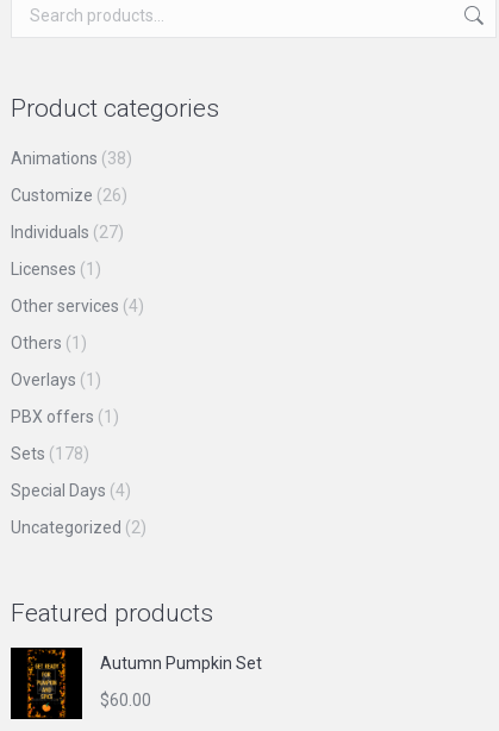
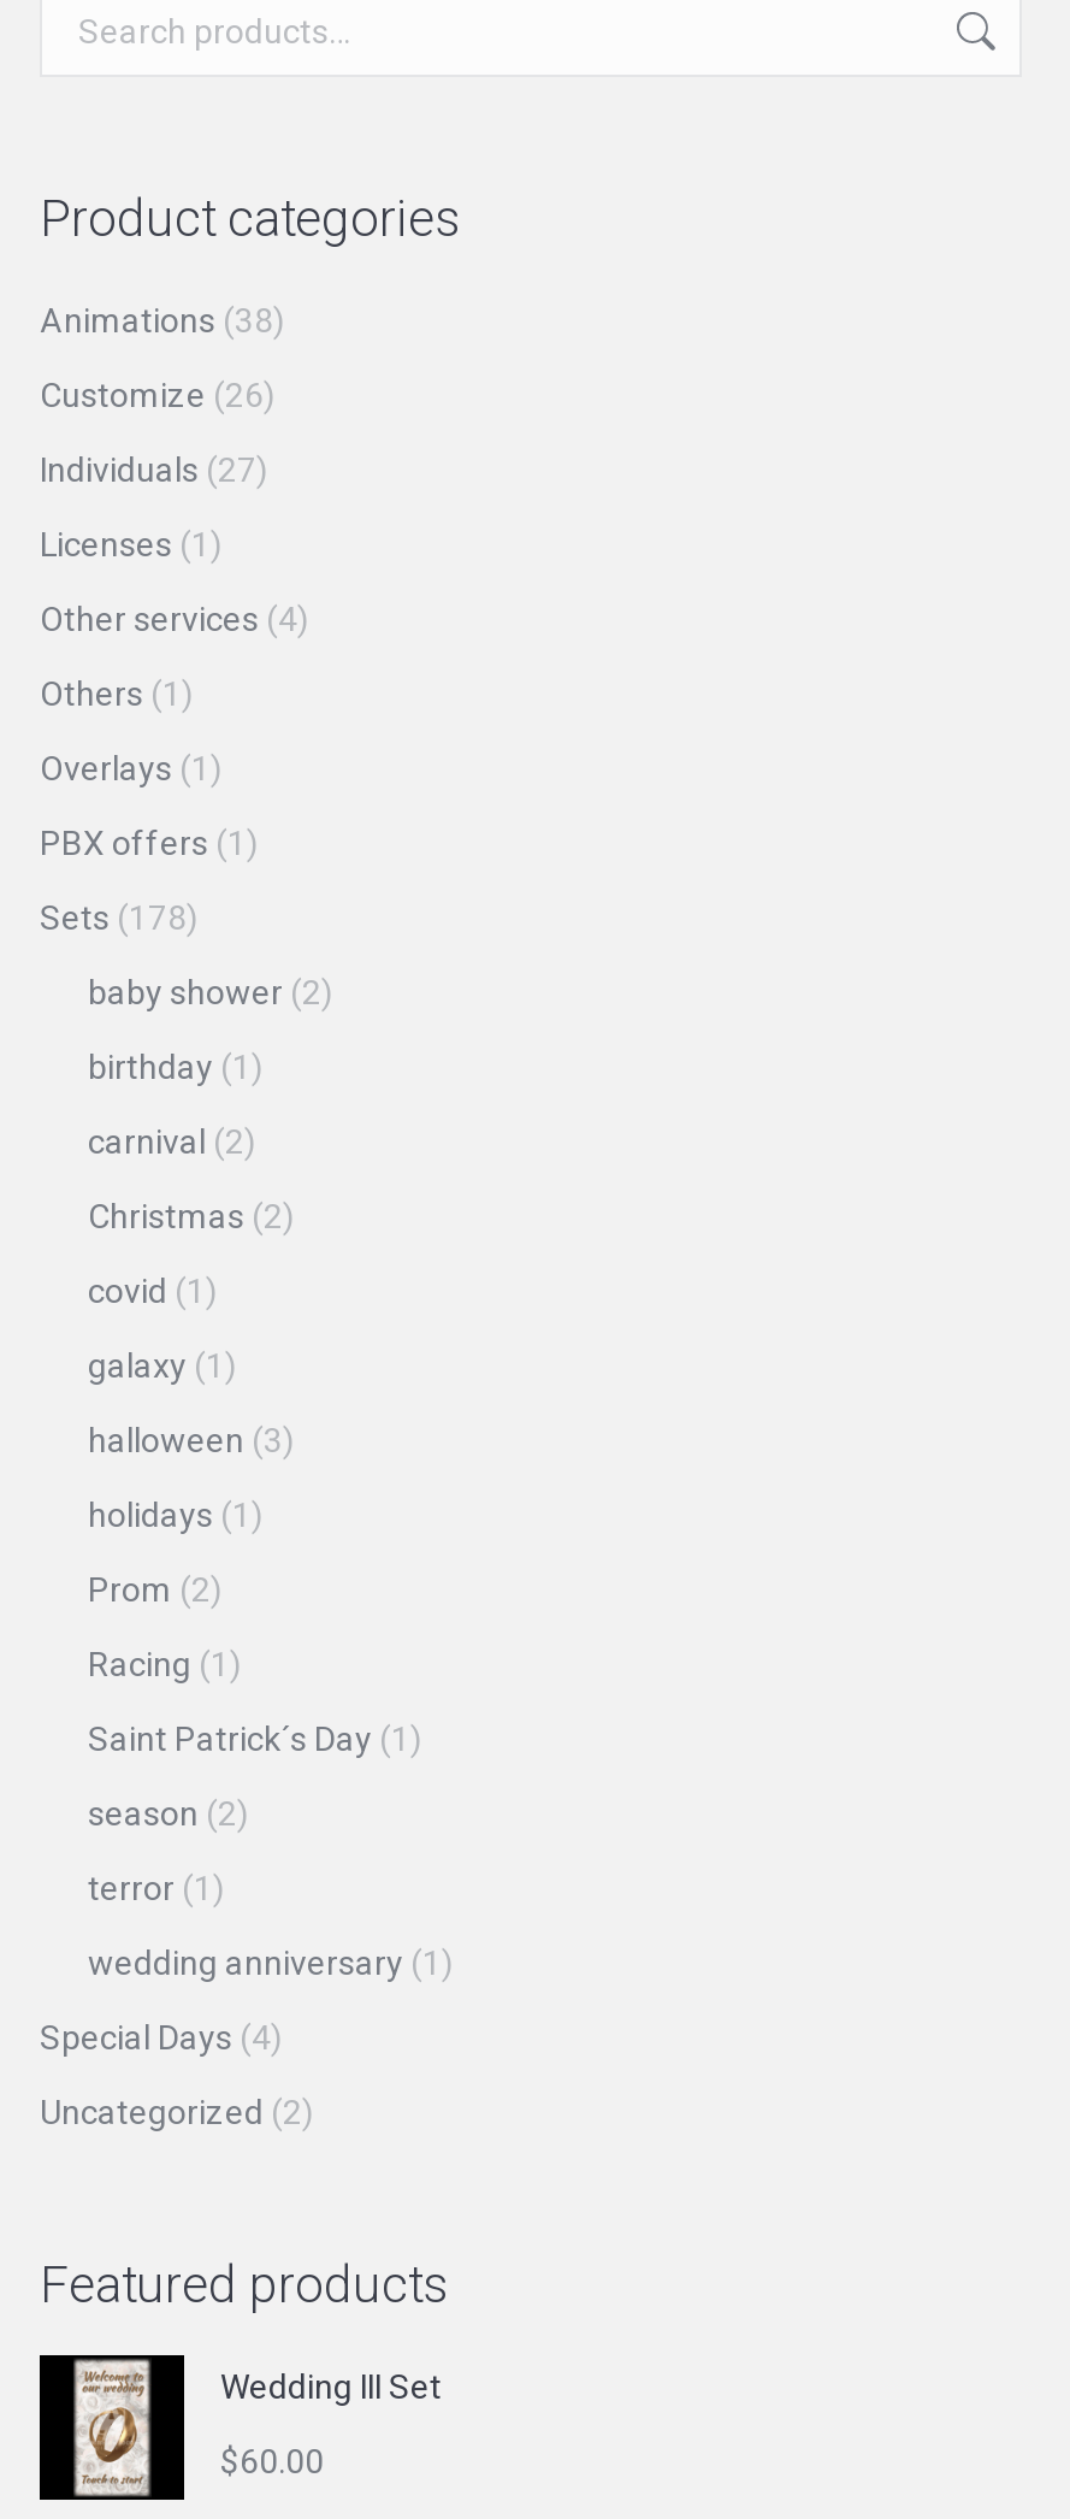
none -> [88,973,454,1982] baby shower (2) | birthday (1) | carnival (2) | Christmas (2) | covid (1) | galaxy (1) | halloween (3) | holidays (1) | Prom (2) | Racing (1) | Saint Patrick´s Day (1) | season (2) | terror (1) | wedding anniversary (1)
[26,649,262,718] [image] | Autumn Pumpkin Set -> [71,2355,442,2500] [image] | Wedding III Set

